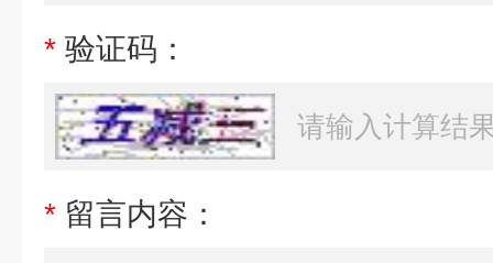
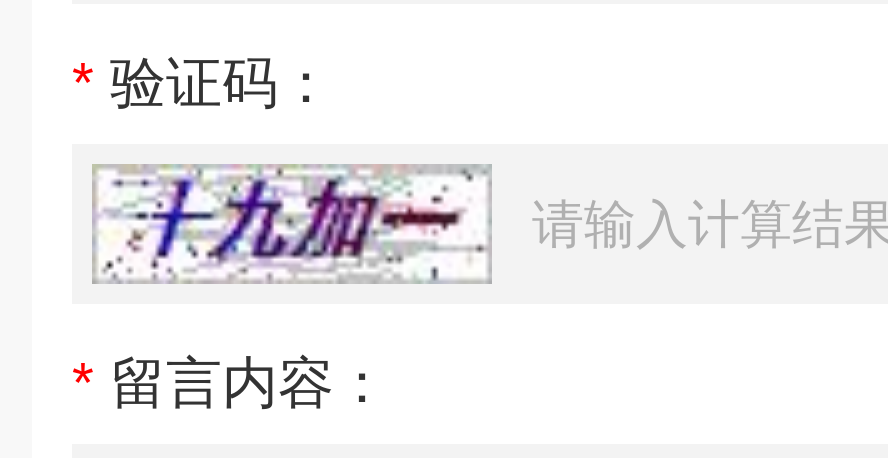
[56,94,272,158] [image] -> [94,164,484,282] [image]

